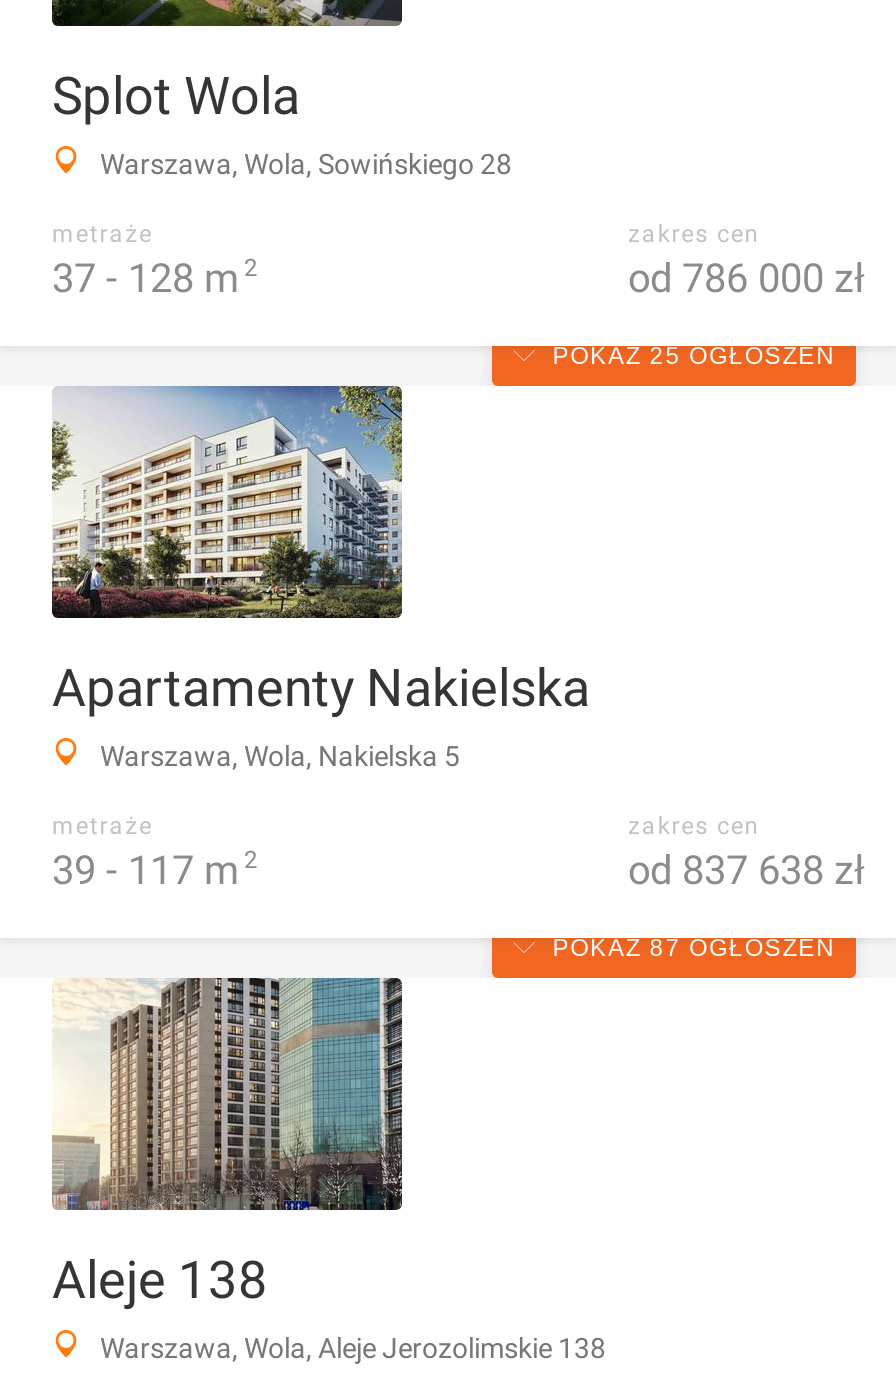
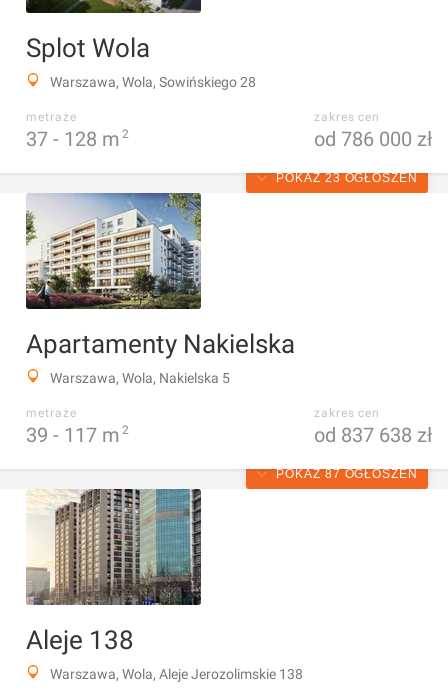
[552,342,836,370] POKAŻ 25 OGŁOSZEŃ -> [276,171,418,185] POKAŻ 23 OGŁOSZEŃ

